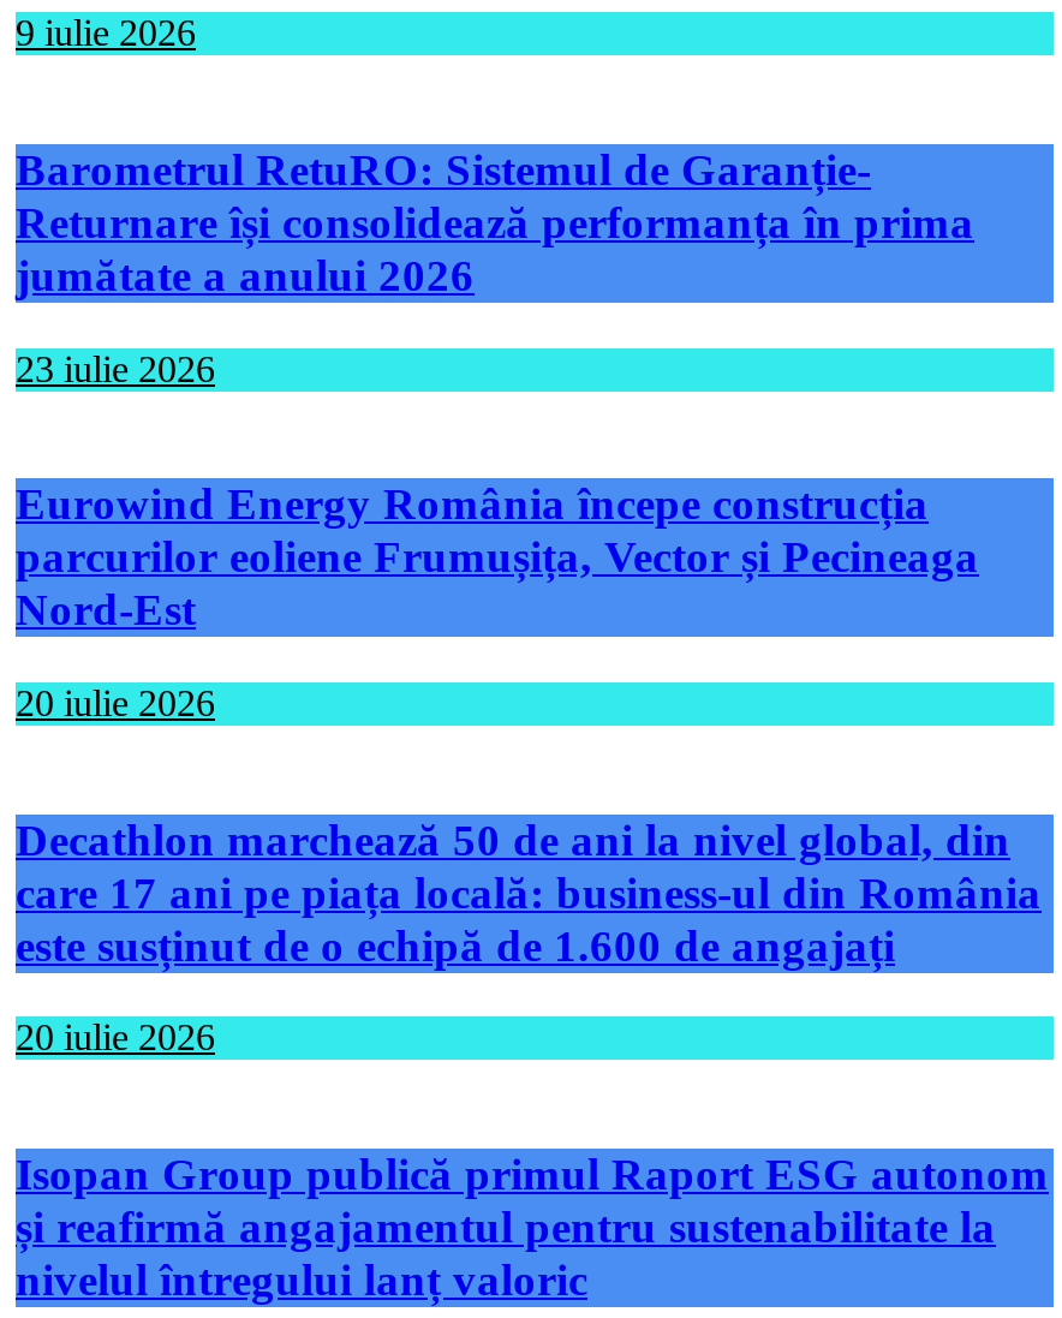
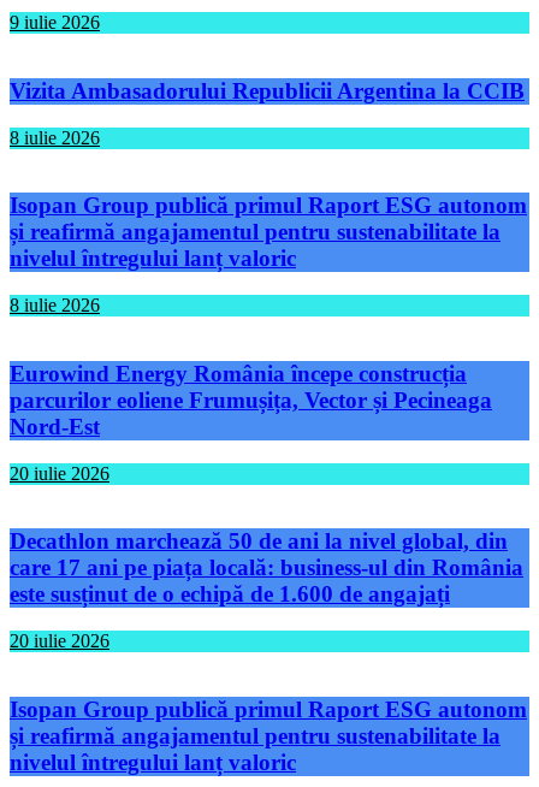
[16,144,974,389] Barometrul RetuRO: Sistemul de Garanție- | Returnare își consolidează performanța în prima | jumătate a anului 2026 | 23 iulie 2026 -> [10,78,527,315] Vizita Ambasadorului Republicii Argentina la CCIB | 8 iulie 2026 | Isopan Group publică primul Raport ESG autonom | și reafirmă angajamentul pentru sustenabilitate la | nivelul întregului lanț valoric | 8 iulie 2026

